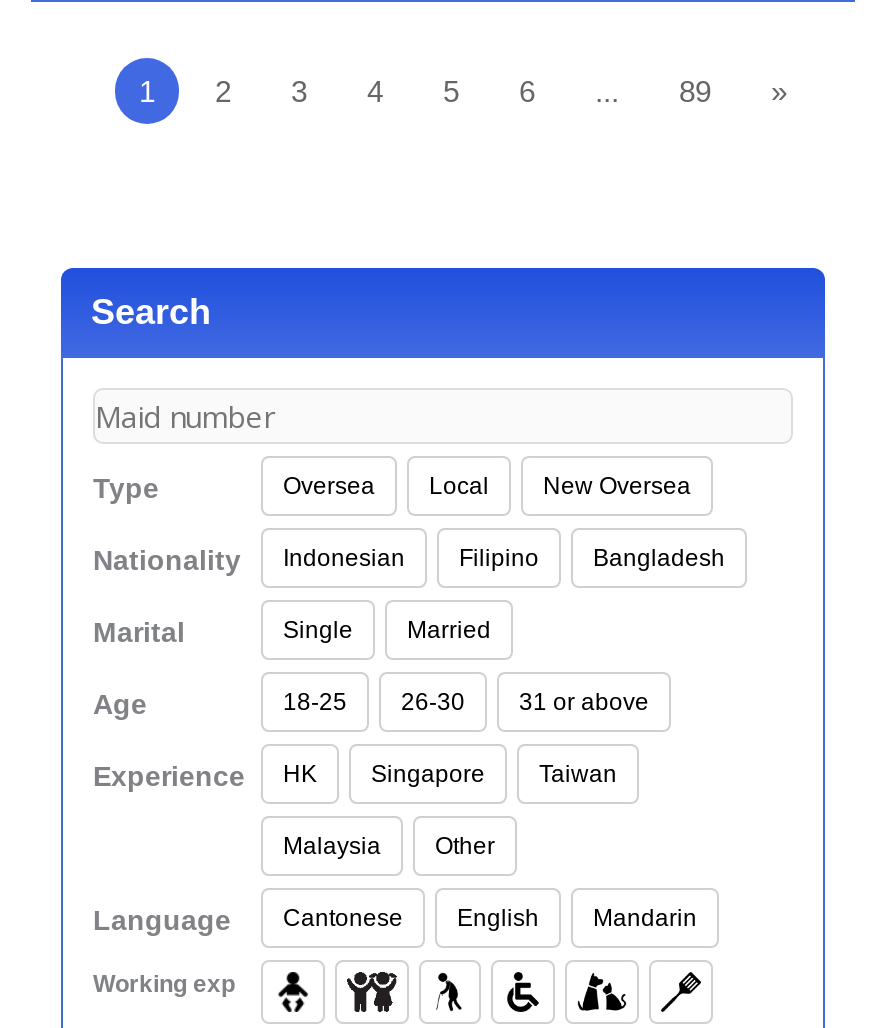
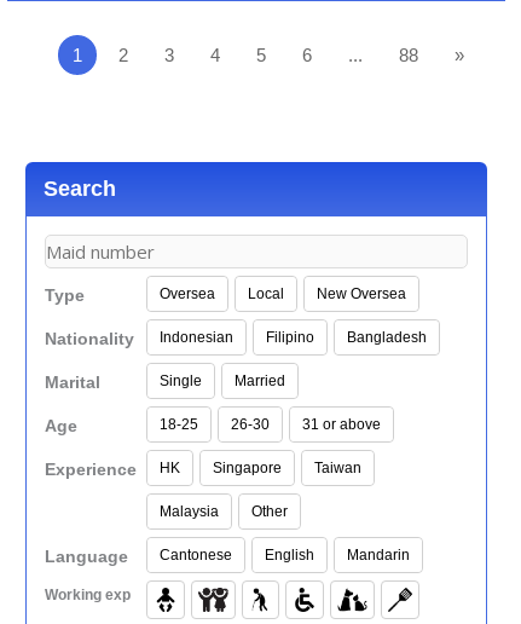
[679,75,711,109] 89 -> [399,45,418,66] 88

